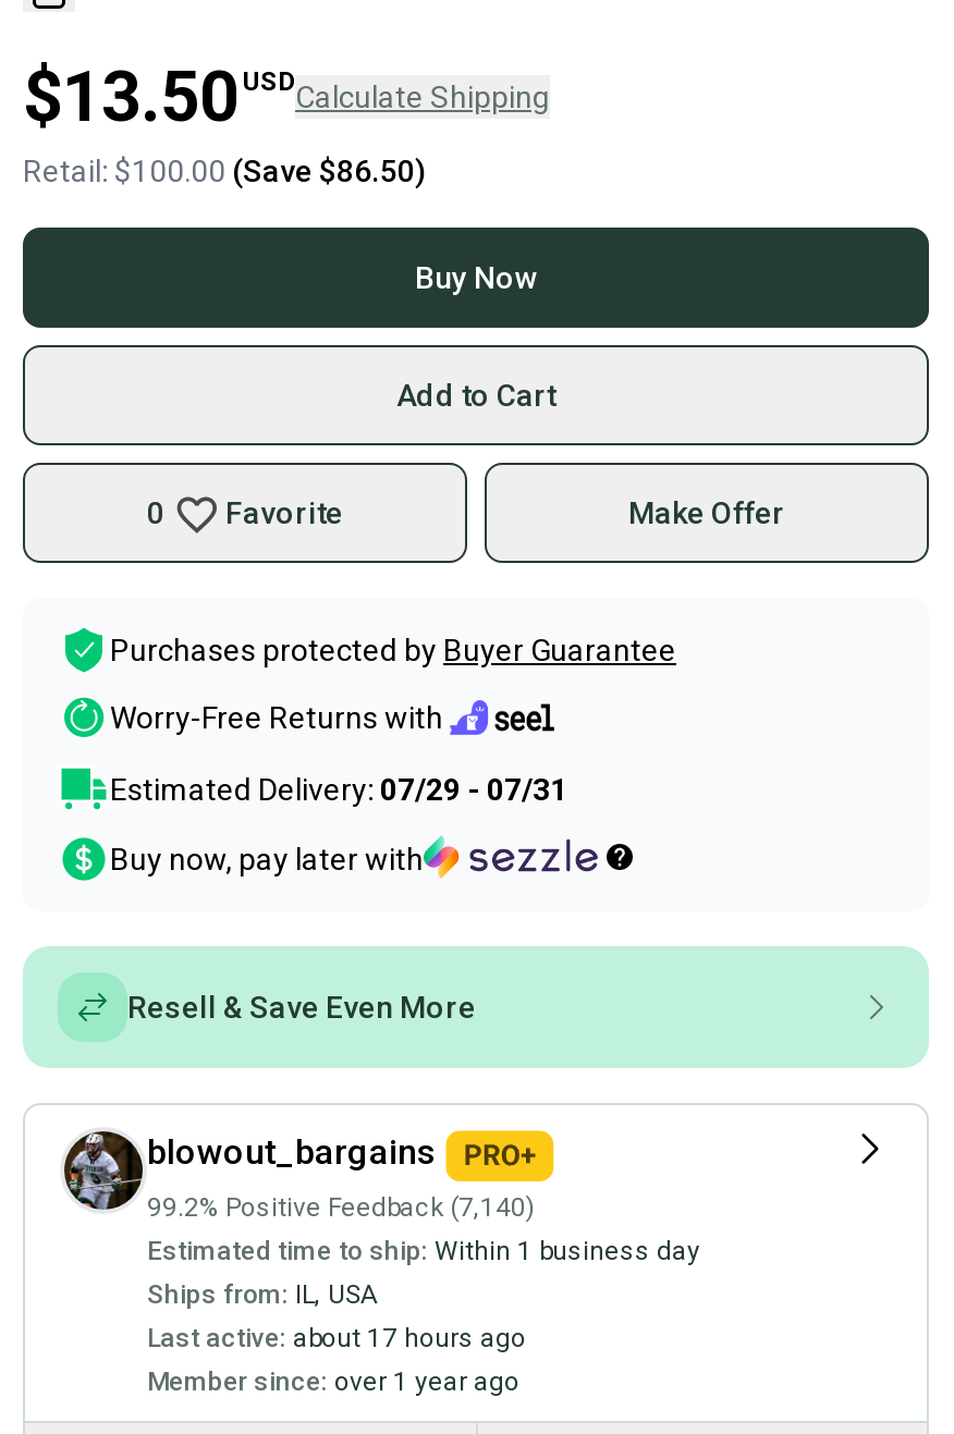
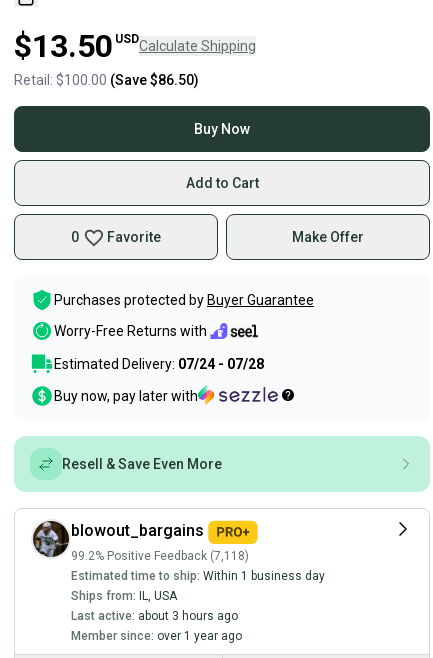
[110,772,567,807] Estimated Delivery: 07/29 - 07/31 -> [54,356,264,372] Estimated Delivery: 07/24 - 07/28
[147,1192,535,1222] 99.2% Positive Feedback (7,140) -> [71,549,249,563] 99.2% Positive Feedback (7,118)
[147,1323,526,1353] Last active: about 17 hours ago -> [71,609,238,623] Last active: about 3 hours ago

